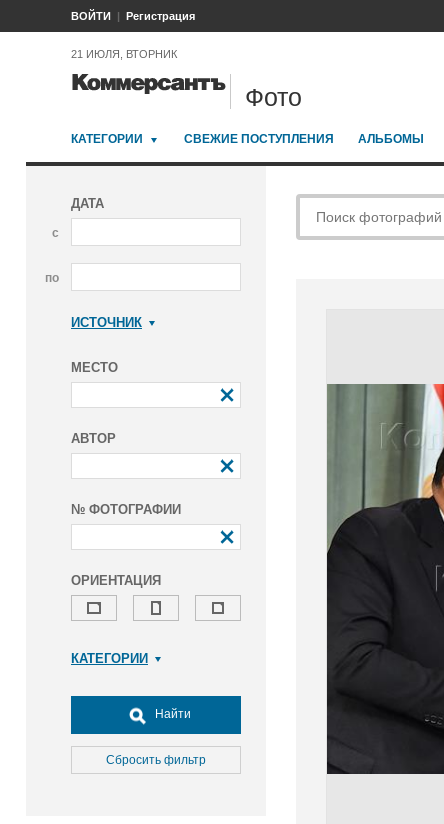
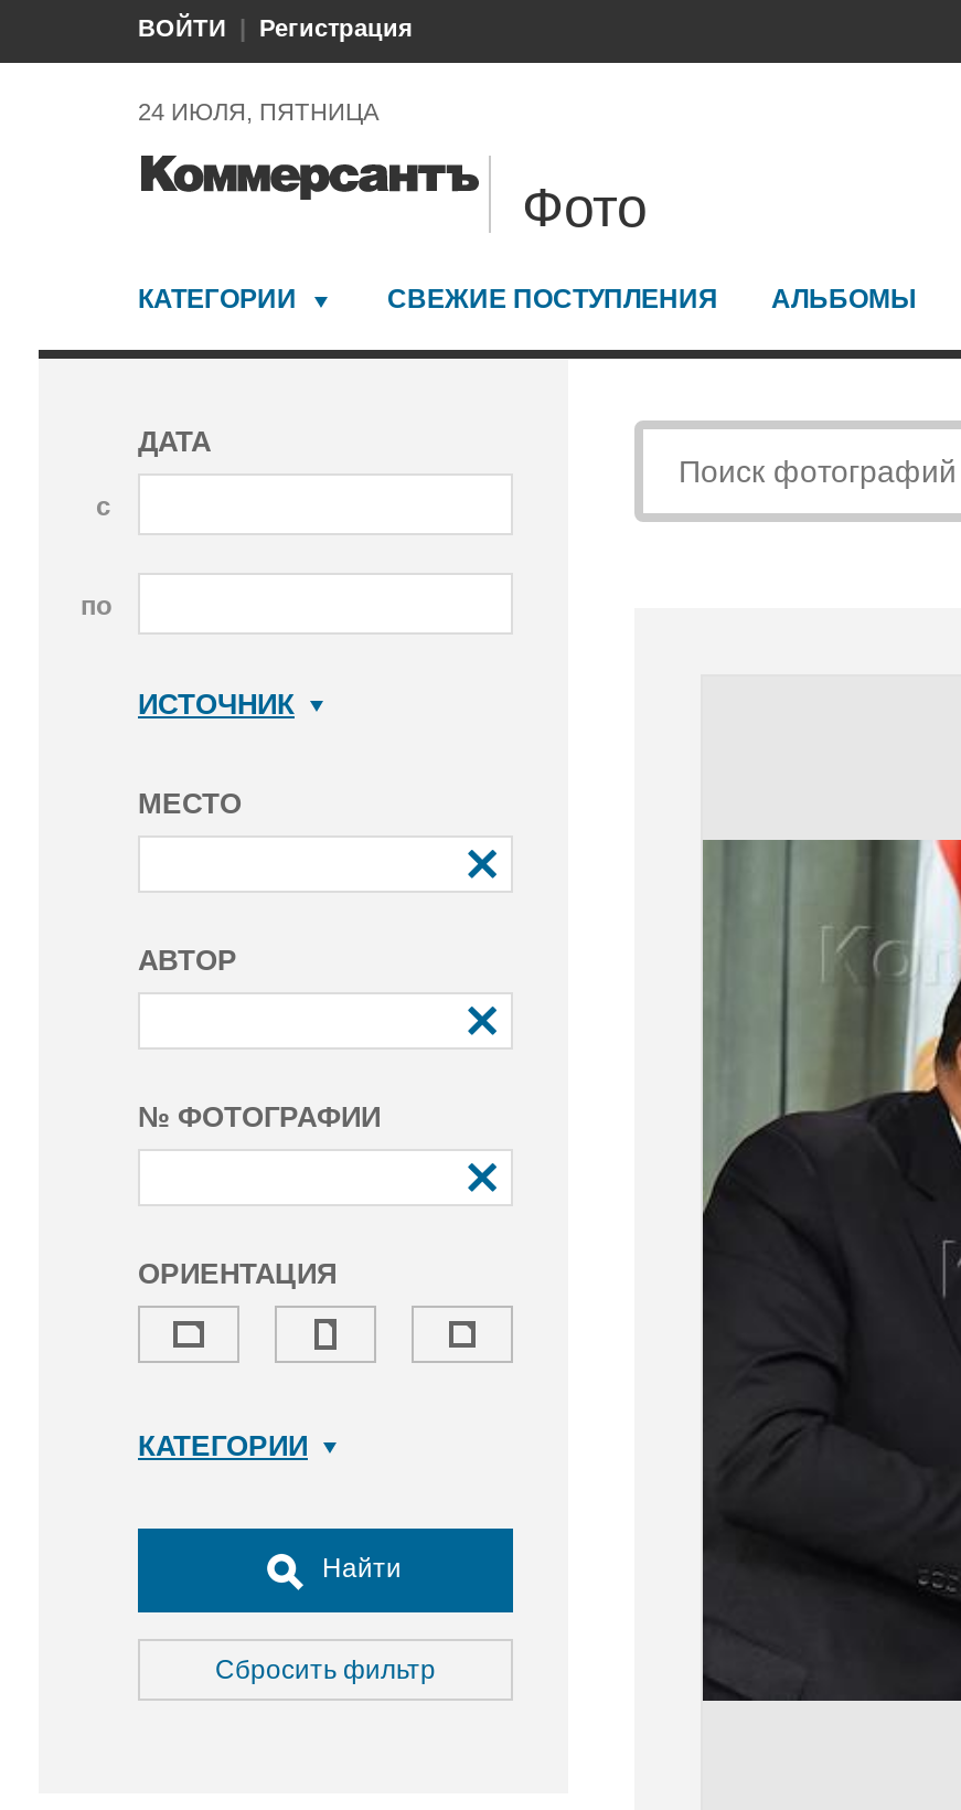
[71,48,177,60] 21 ИЮЛЯ, ВТОРНИК -> [138,98,378,125] 24 ИЮЛЯ, ПЯТНИЦА

